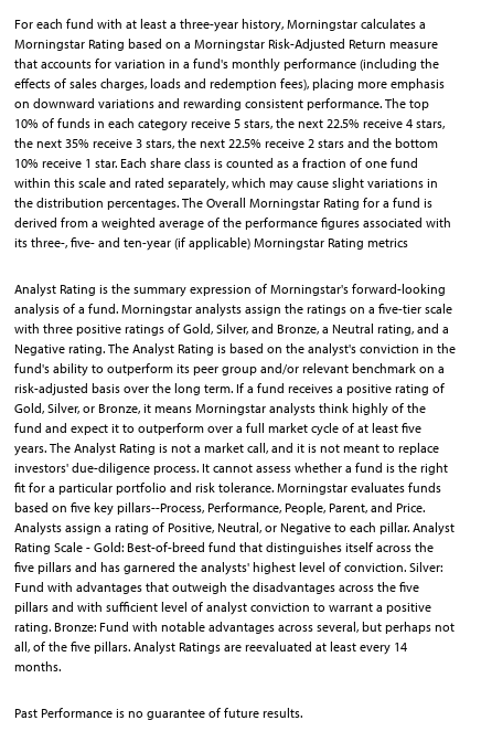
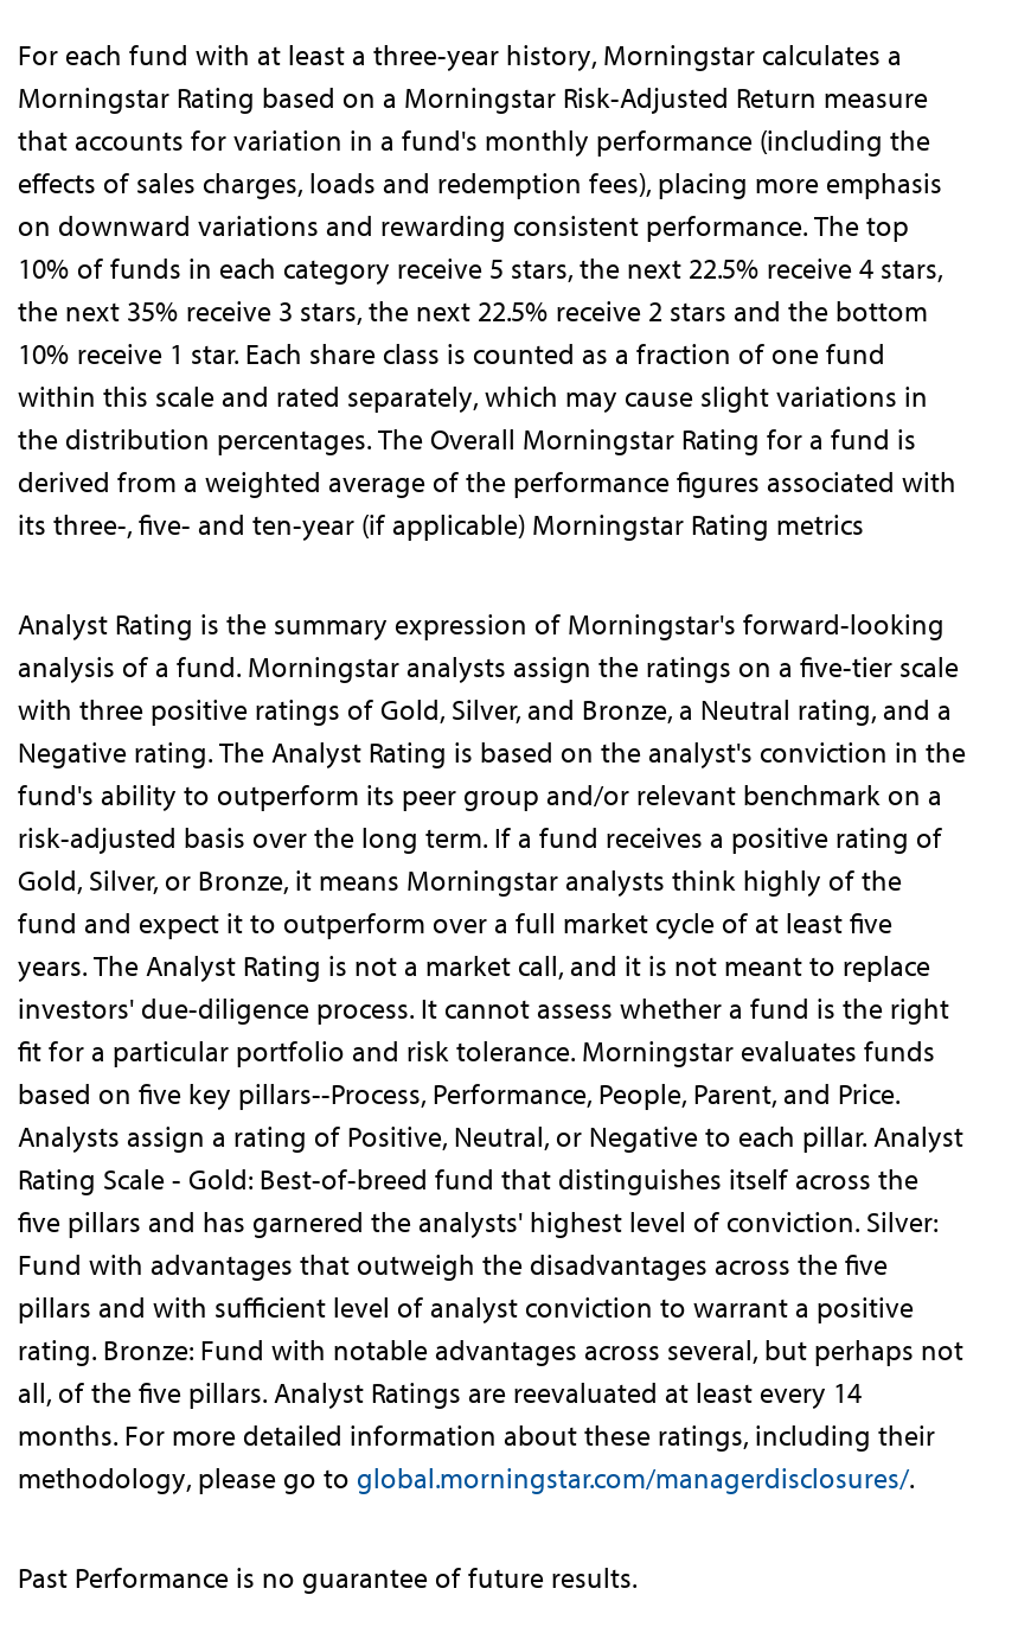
[14,658,61,674] months. -> [18,1416,935,1494] months. For more detailed information about these ratings, including their | methodology, please go to global.morningstar.com/managerdisclosures/

